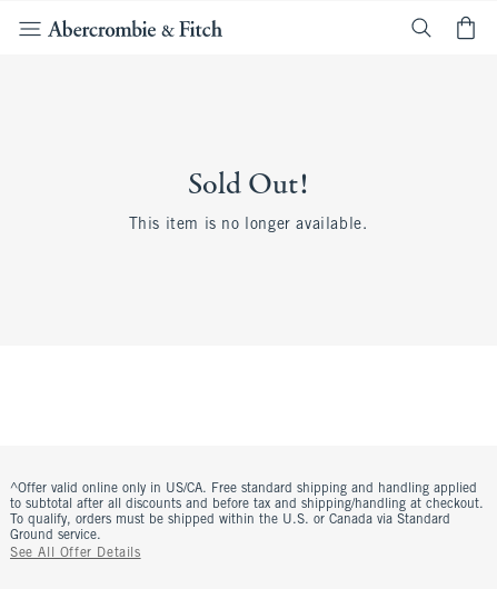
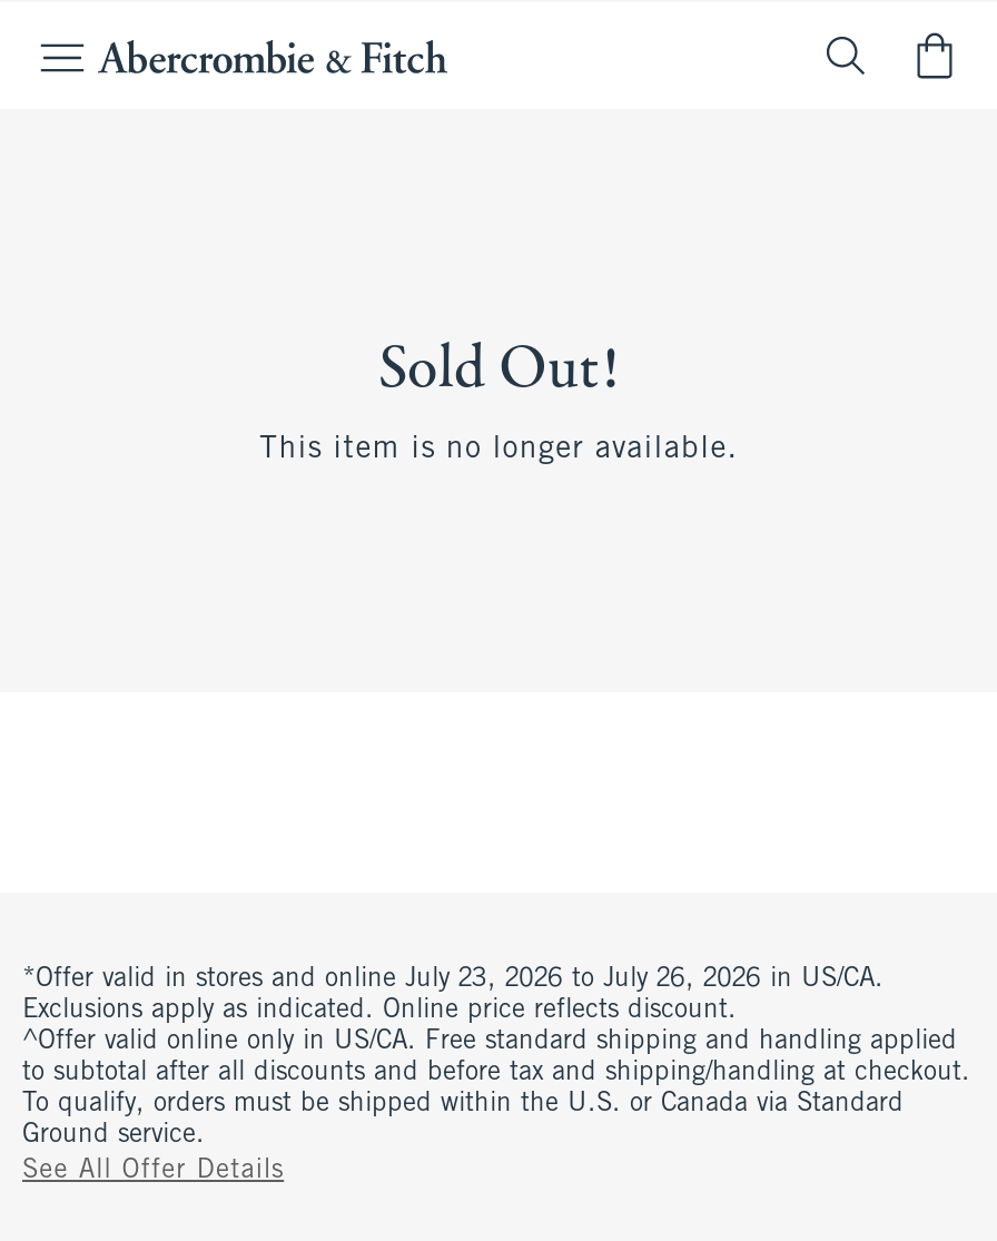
none -> [22,966,884,1024] *Offer valid in stores and online July 23, 2026 to July 26, 2026 in US/CA. | Exclusions apply as indicated. Online price reflects discount.

